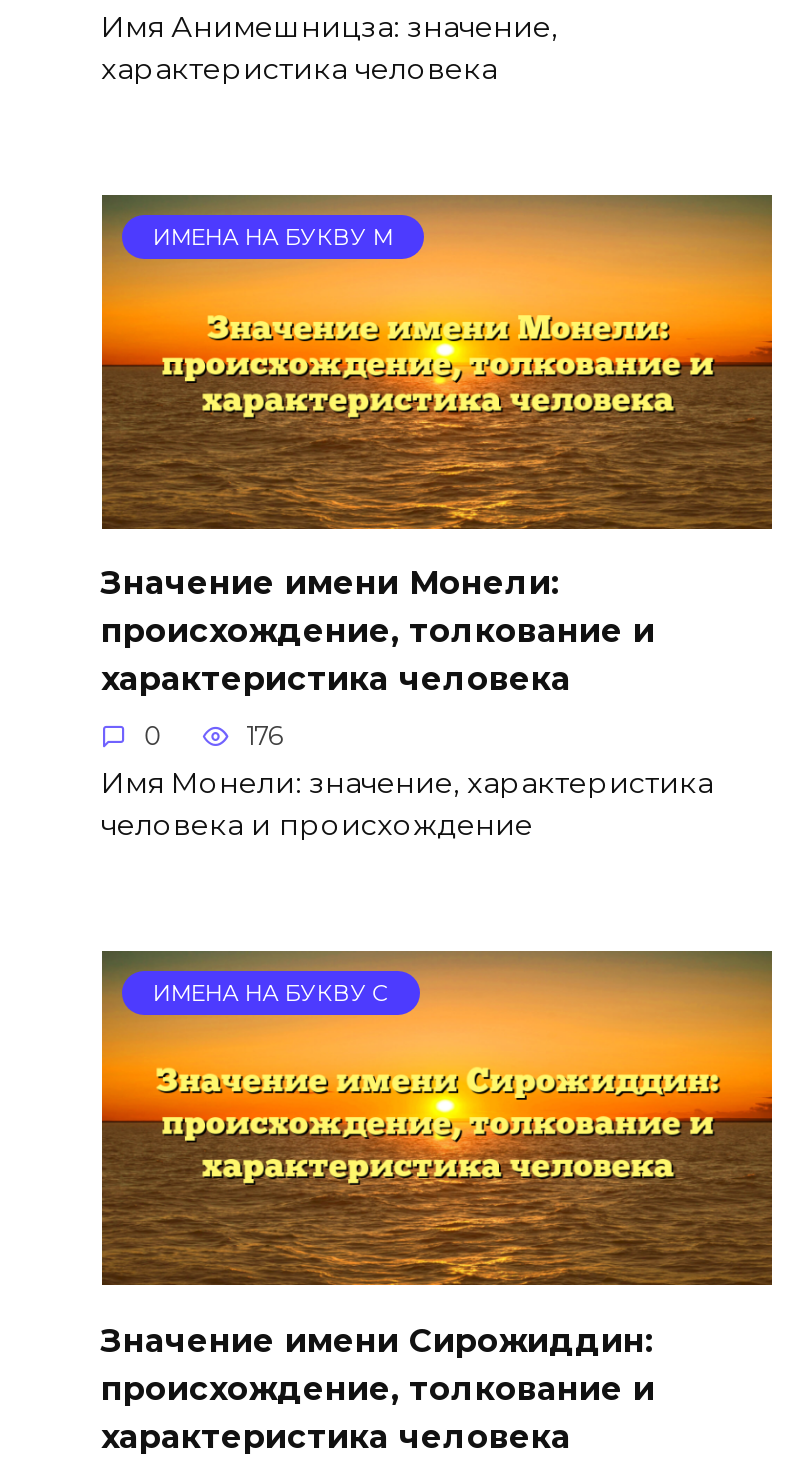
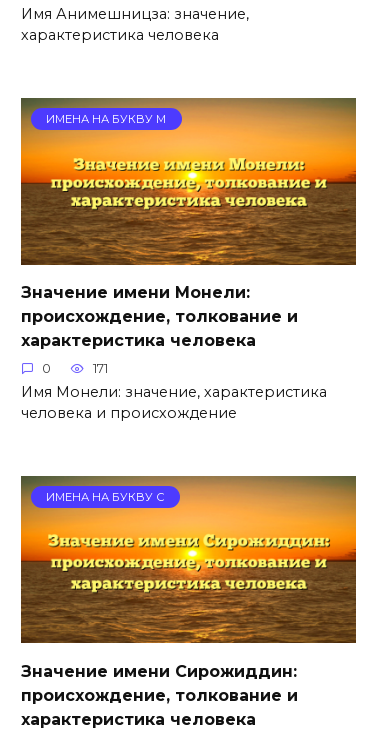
[246,722,284,752] 176 -> [93,361,108,376] 171

